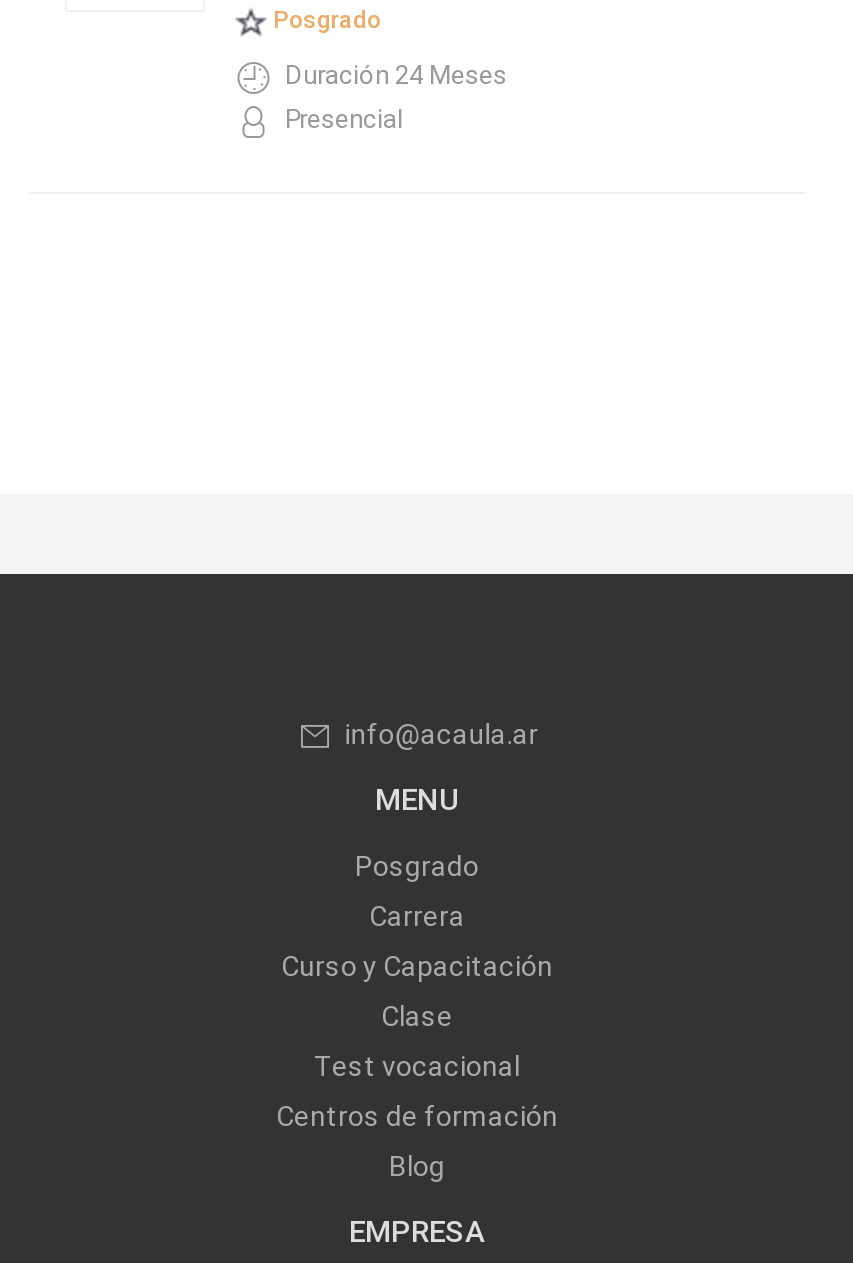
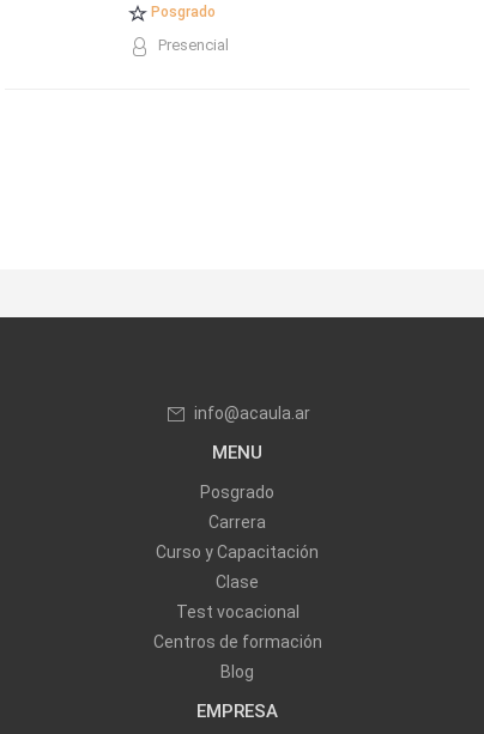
[285,60,507,90] Duración 24 Meses -> none

